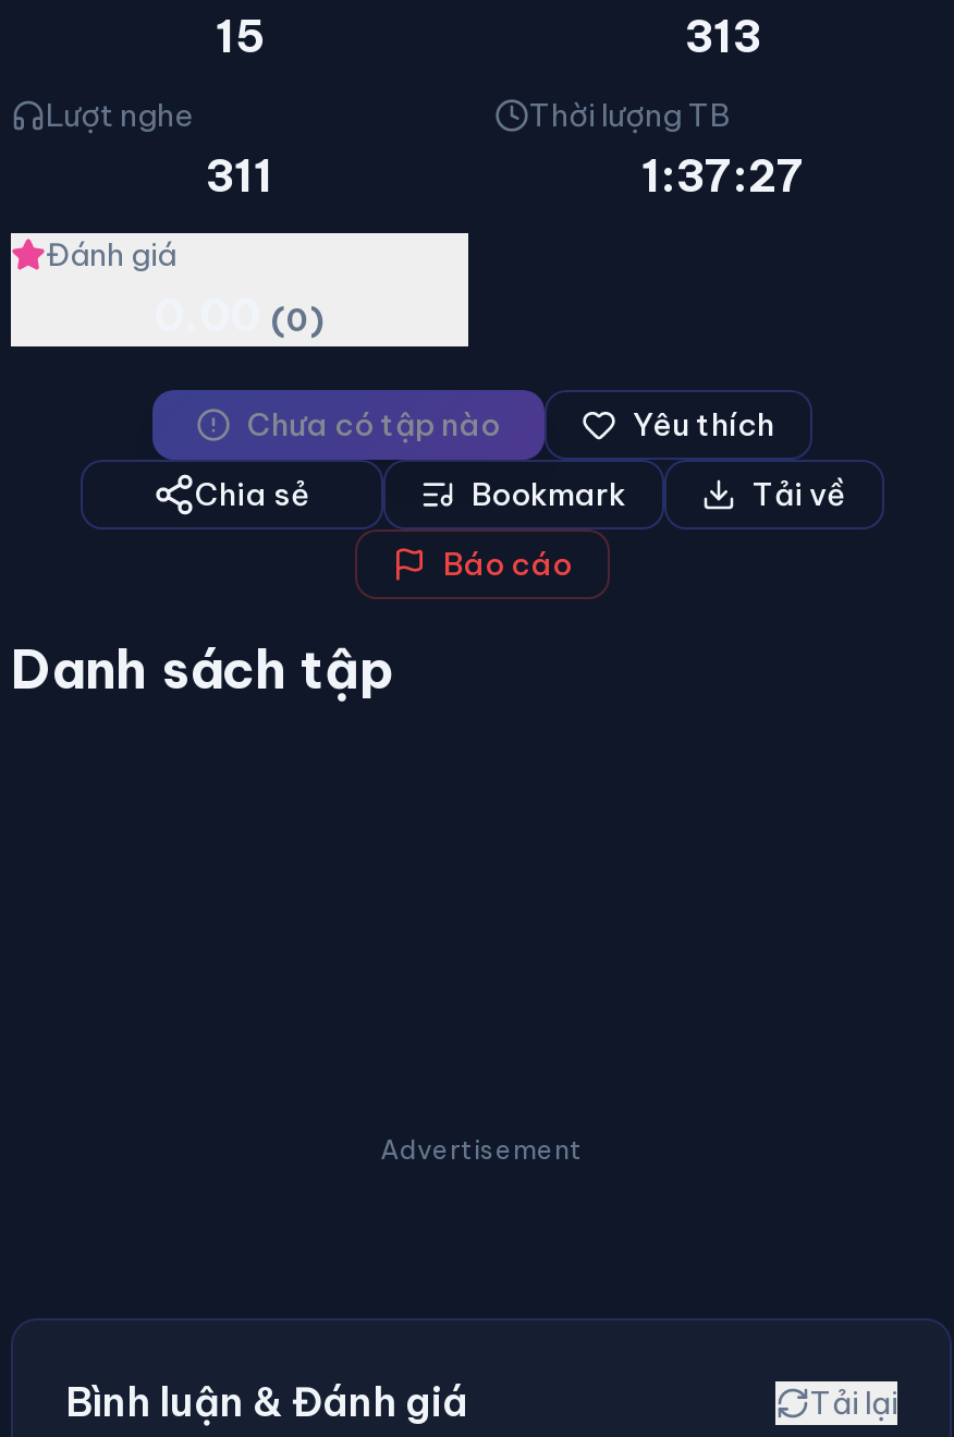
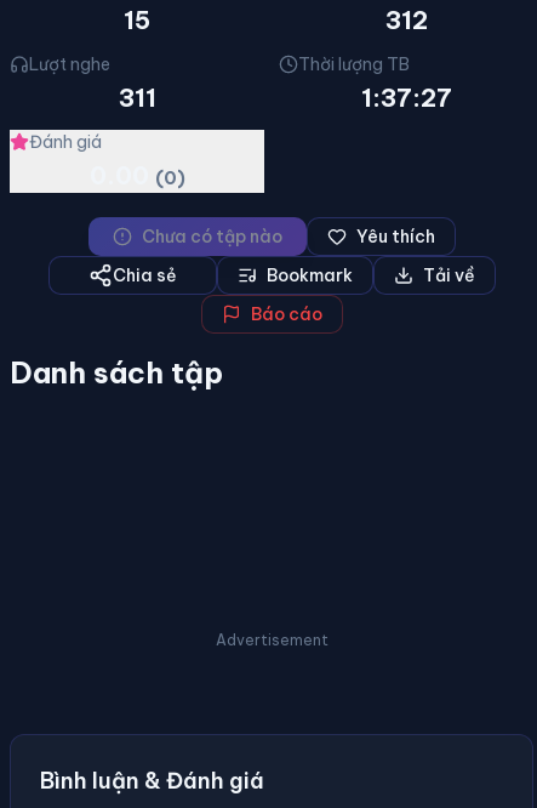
[685,9,761,63] 313 -> [385,5,427,35] 312
[810,1384,897,1423] Tải lại -> none

